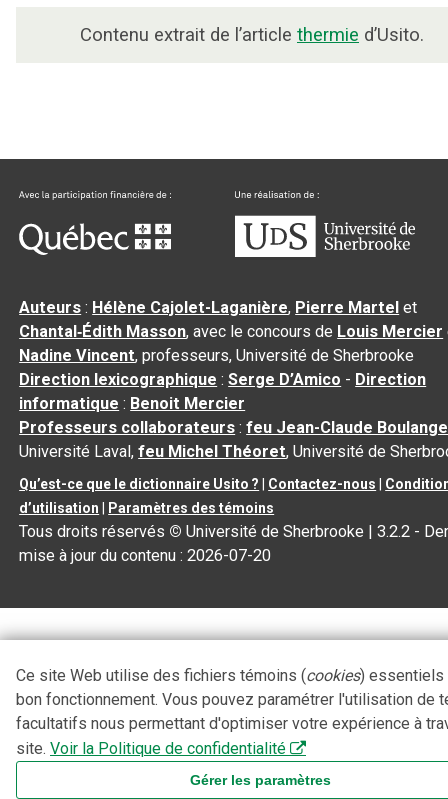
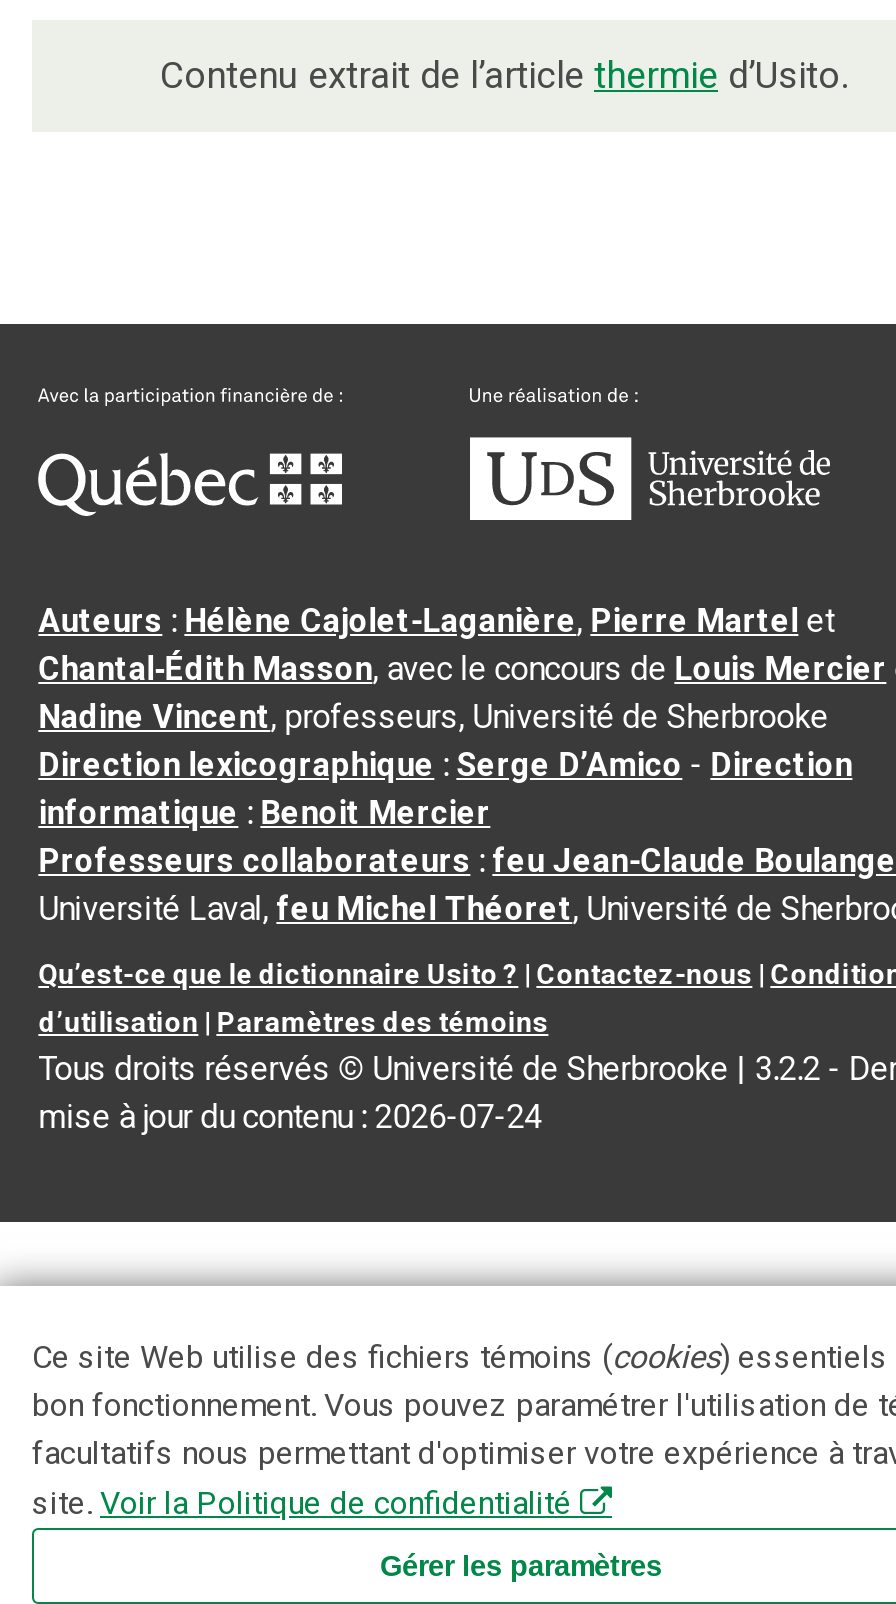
[19,546,271,565] mise à jour du contenu : 2026-07-20 -> [38,1098,542,1136] mise à jour du contenu : 2026-07-24

